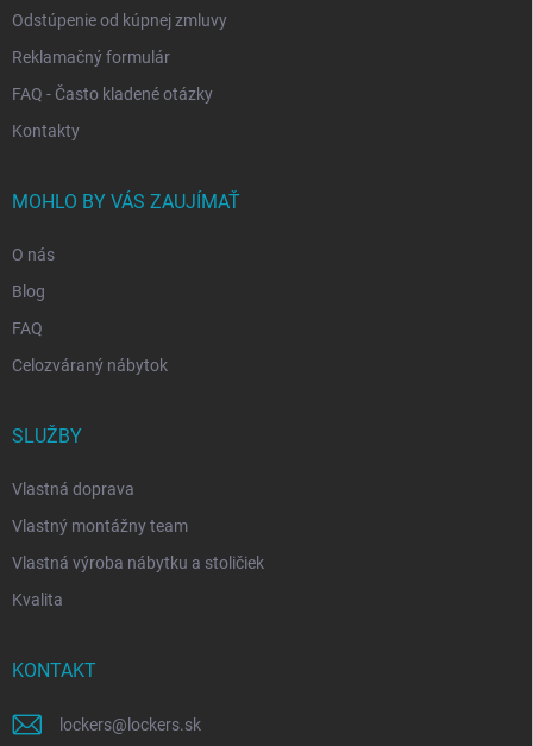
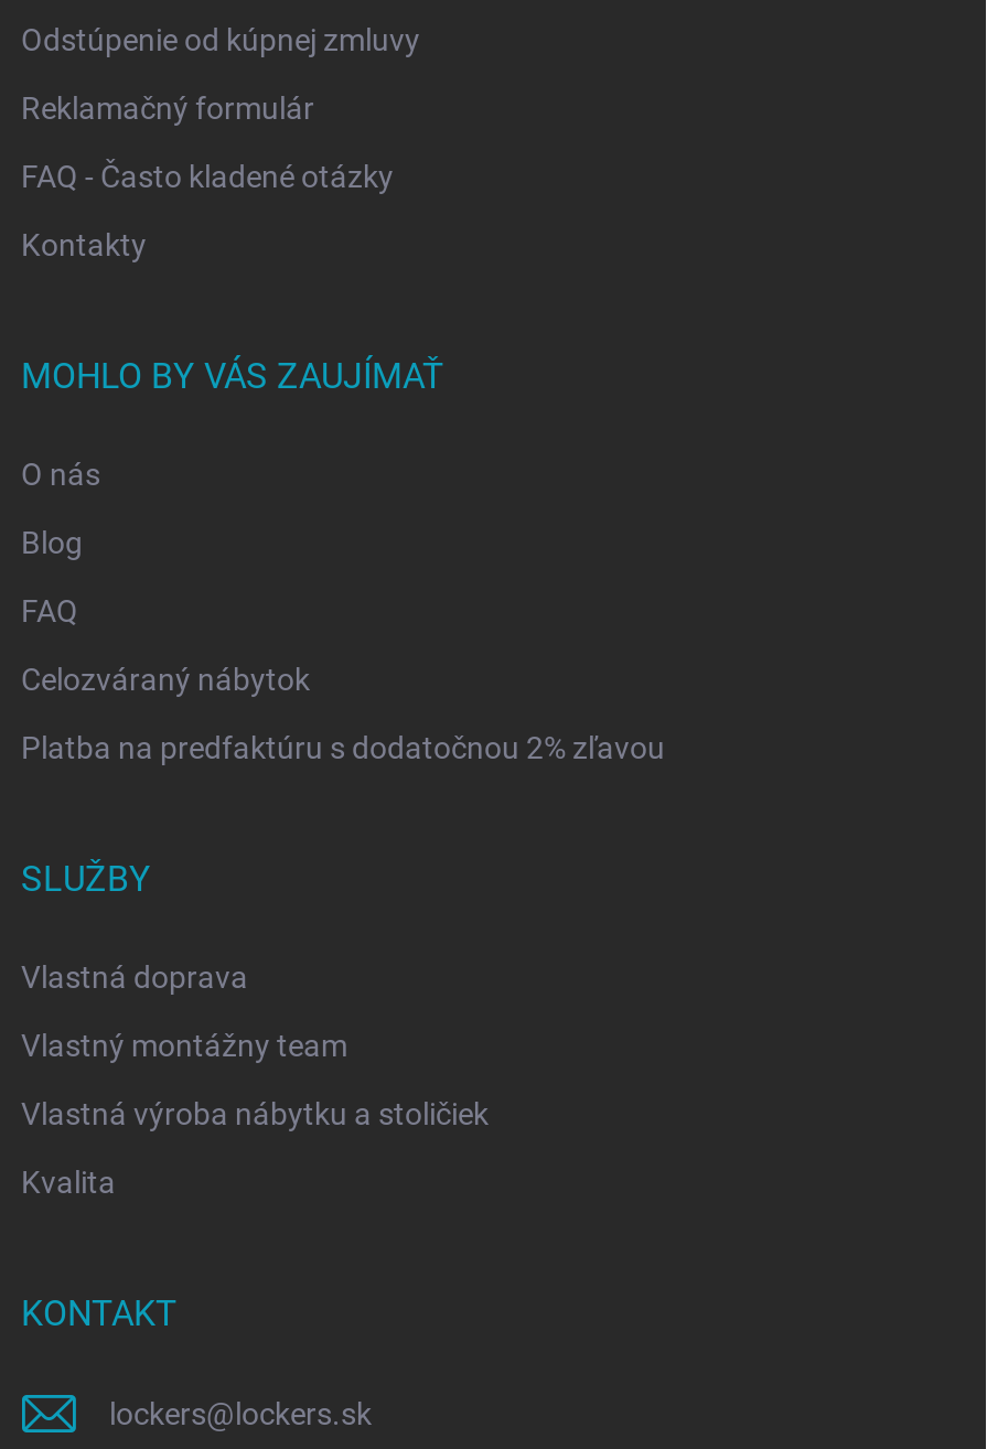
none -> [21,730,665,765] Platba na predfaktúru s dodatočnou 2% zľavou

